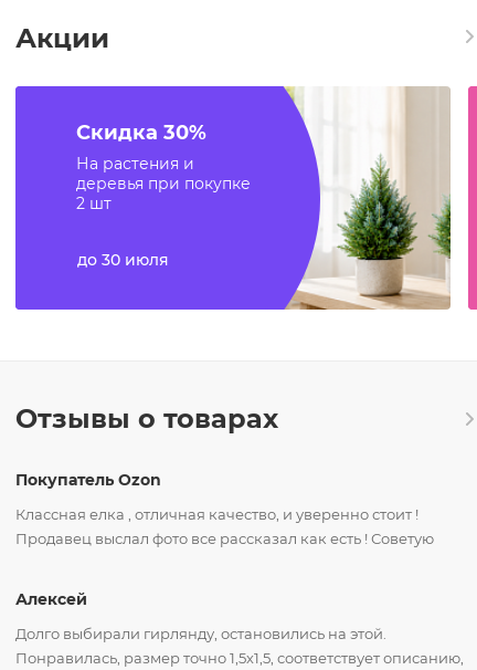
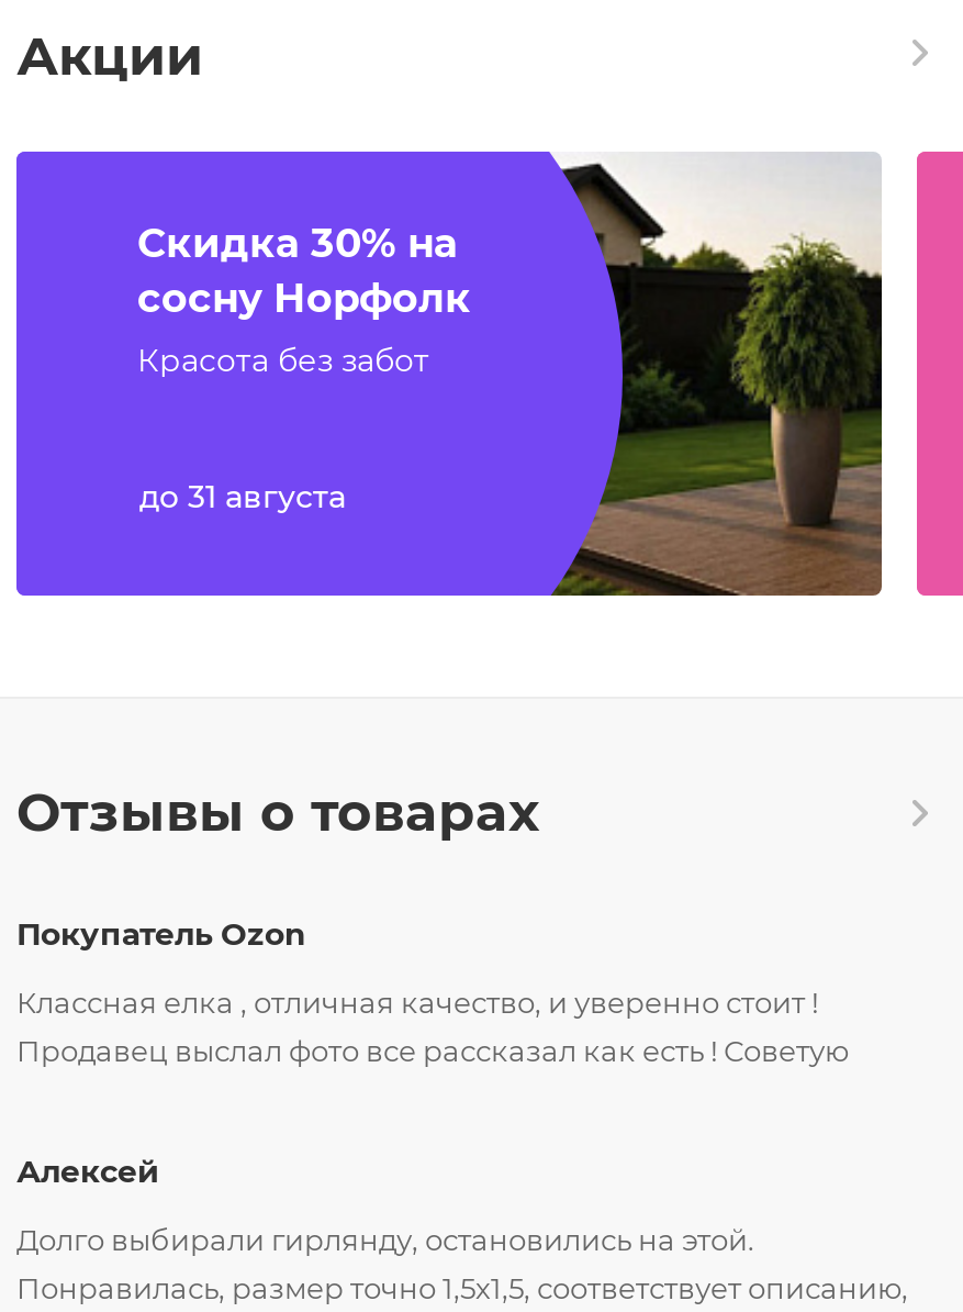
[76,86,452,311] [image] | Скидка 30% | На растения и | деревья при покупке | 2 шт -> [137,154,884,598] [image] | Скидка 30% на | сосну Норфолк | Красота без забот
[77,250,169,269] до 30 июля -> [139,476,346,516] до 31 августа

